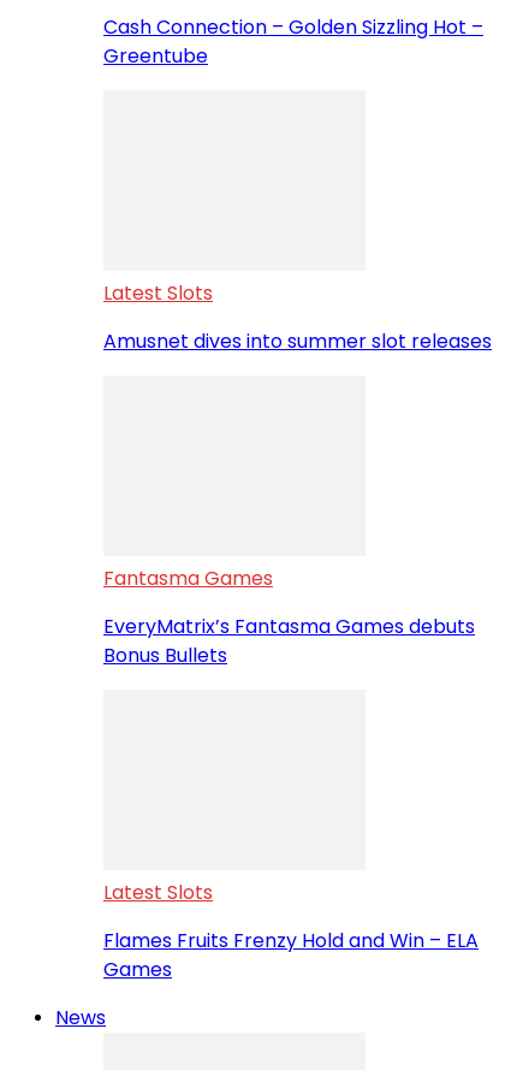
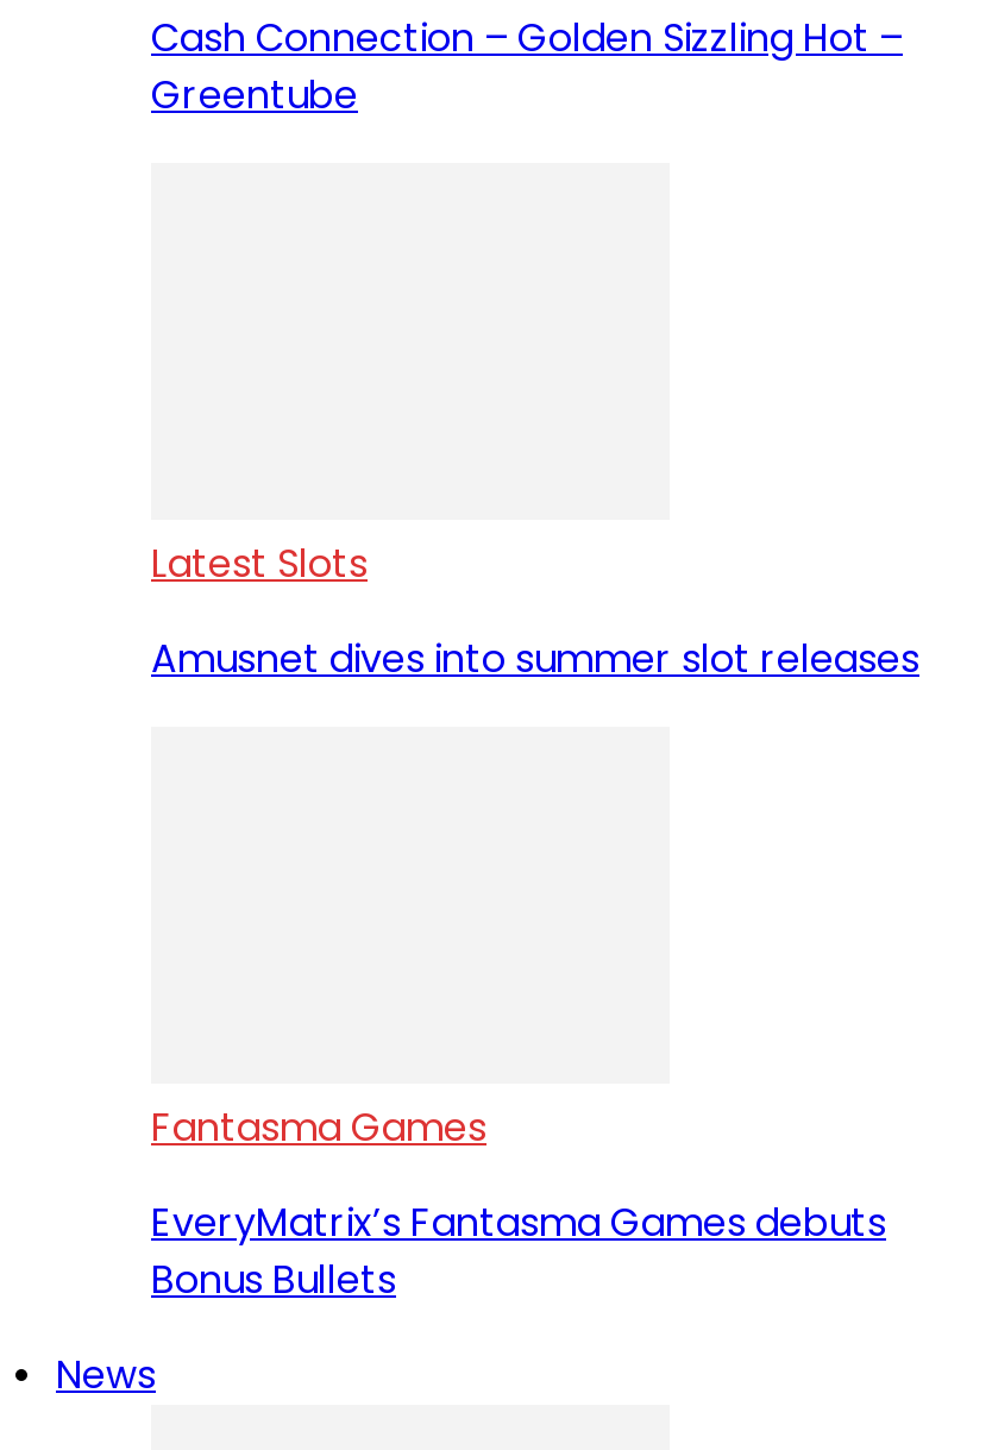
[103,879,479,983] Latest Slots | Flames Fruits Frenzy Hold and Win – ELA | Games -> none

